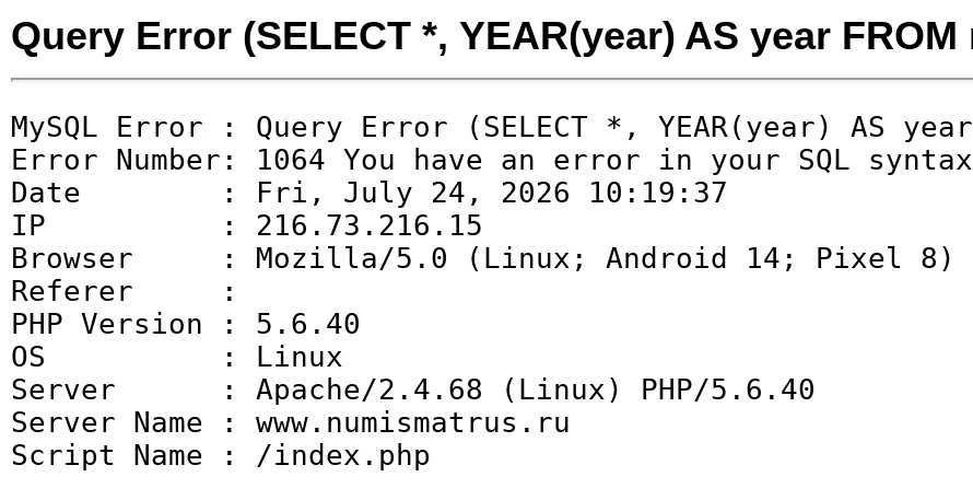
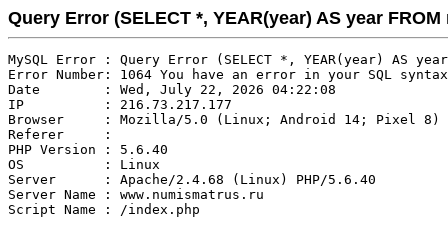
[11,176,728,209] Date : Fri, July 24, 2026 10:19:37 -> [8,82,336,97] Date : Wed, July 22, 2026 04:22:08
[11,209,483,242] IP : 216.73.216.15 -> [8,97,232,112] IP : 216.73.217.177

